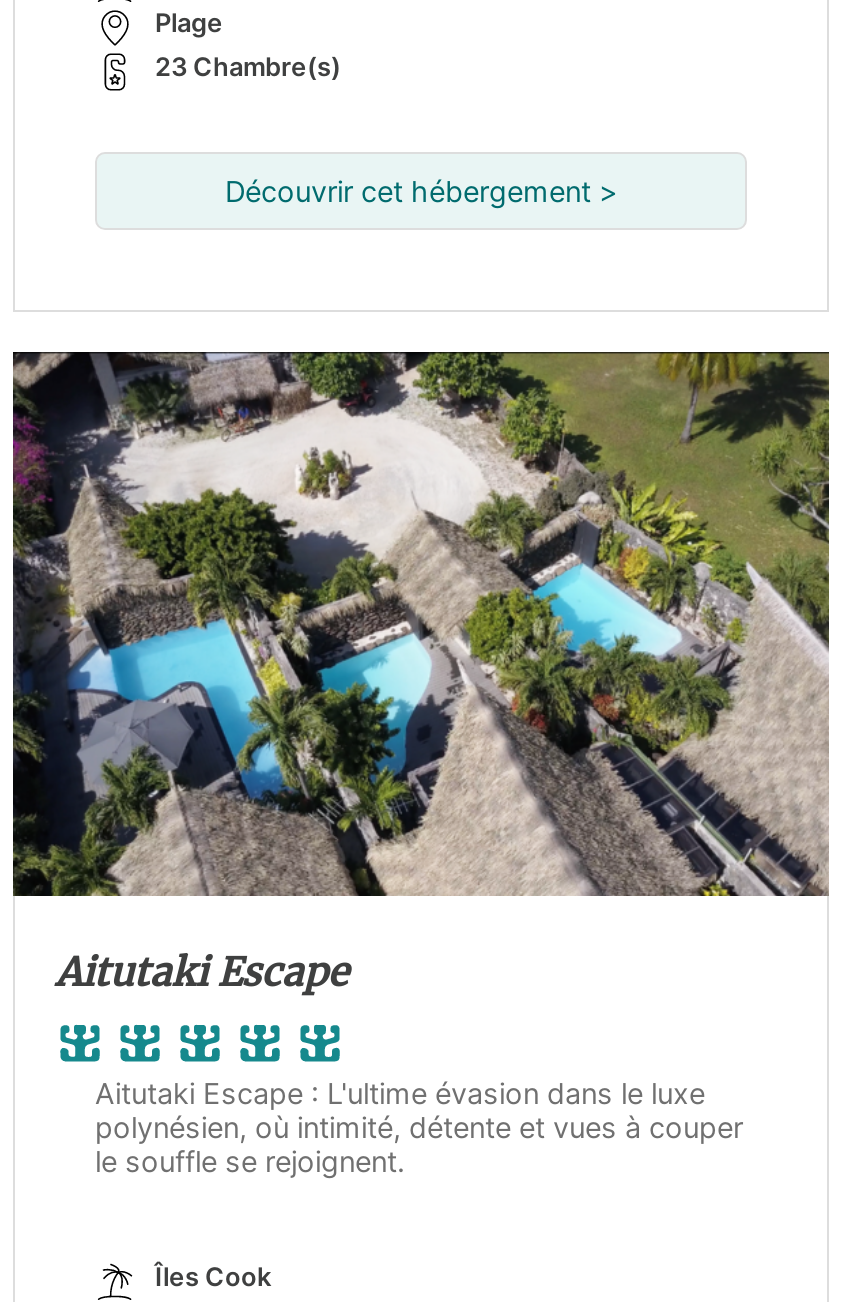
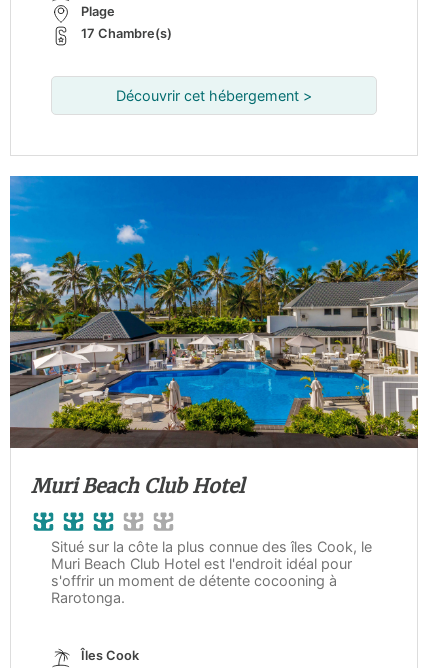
[155,53,341,83] 23 Chambre(s) -> [81,26,172,41] 17 Chambre(s)
[11,350,831,997] [image] | Aitutaki Escape -> [9,175,419,498] [image] | Muri Beach Club Hotel
[95,1077,743,1179] Aitutaki Escape : L'ultime évasion dans le luxe | polynésien, où intimité, détente et vues à couper | le souffle se rejoignent. -> [51,538,372,606] Situé sur la côte la plus connue des îles Cook, le | Muri Beach Club Hotel est l'endroit idéal pour | s'offrir un moment de détente cocooning à | Rarotonga.

